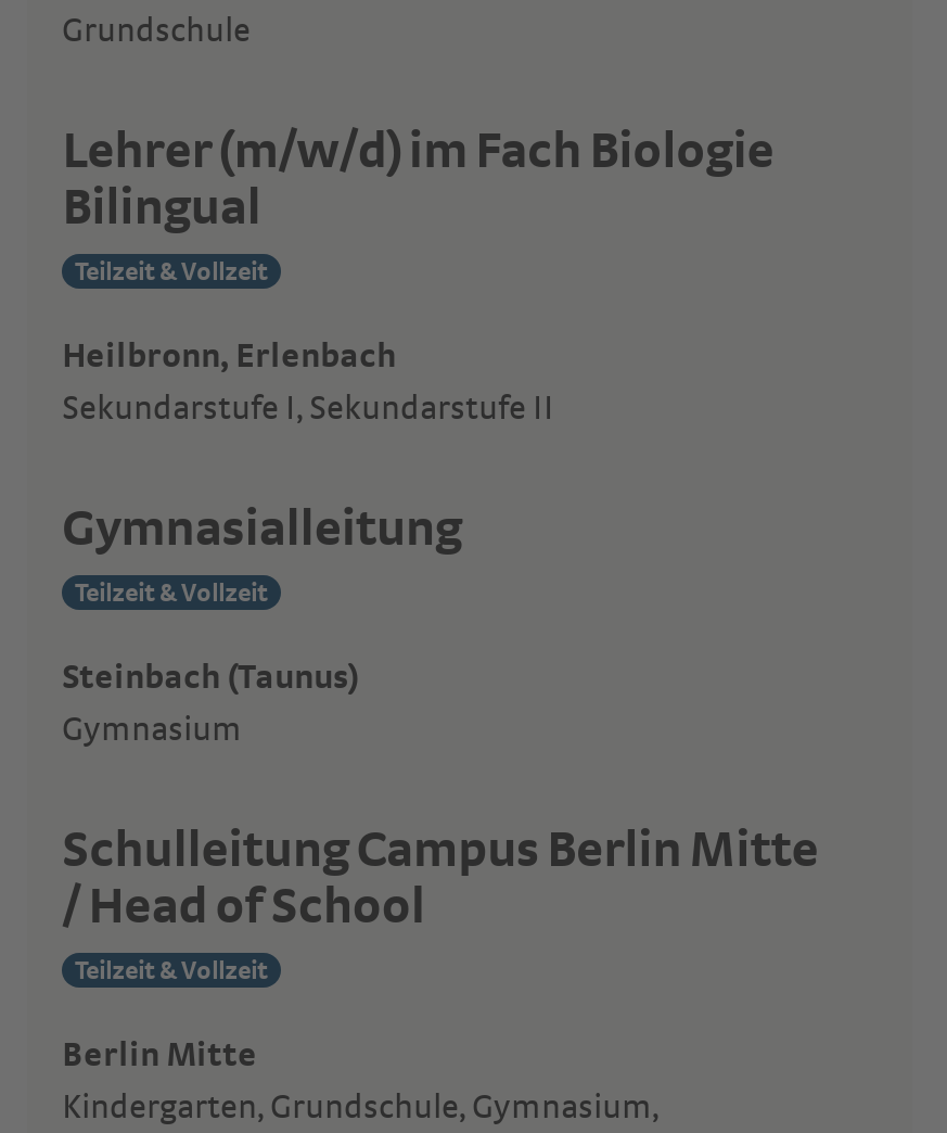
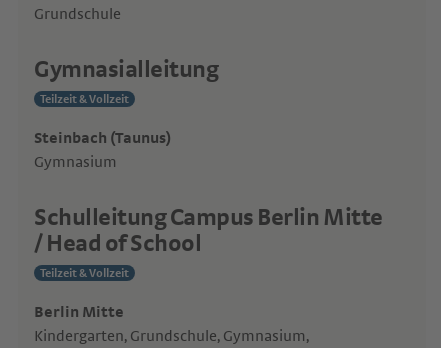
[62,126,774,425] Lehrer (m/w/d) im Fach Biologie | Bilingual | Teilzeit & Vollzeit | Heilbronn, Erlenbach | Sekundarstufe I, Sekundarstufe II -> none

